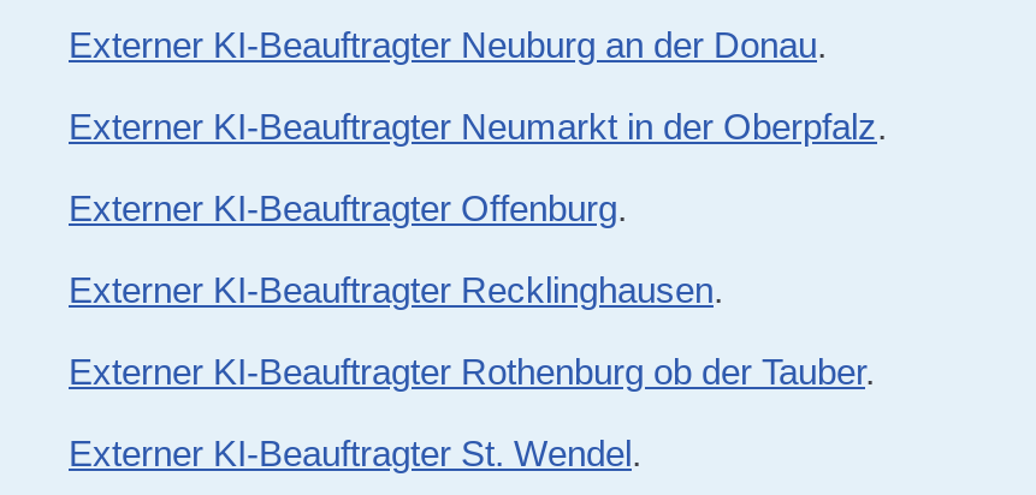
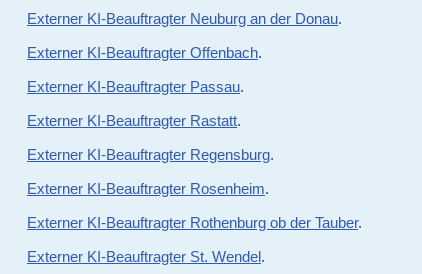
[69,107,887,311] Externer KI-Beauftragter Neumarkt in der Oberpfalz. | Externer KI-Beauftragter Offenburg. | Externer KI-Beauftragter Recklinghausen. -> [27,44,274,197] Externer KI-Beauftragter Offenbach. | Externer KI-Beauftragter Passau. | Externer KI-Beauftragter Rastatt. | Externer KI-Beauftragter Regensburg. | Externer KI-Beauftragter Rosenheim.

